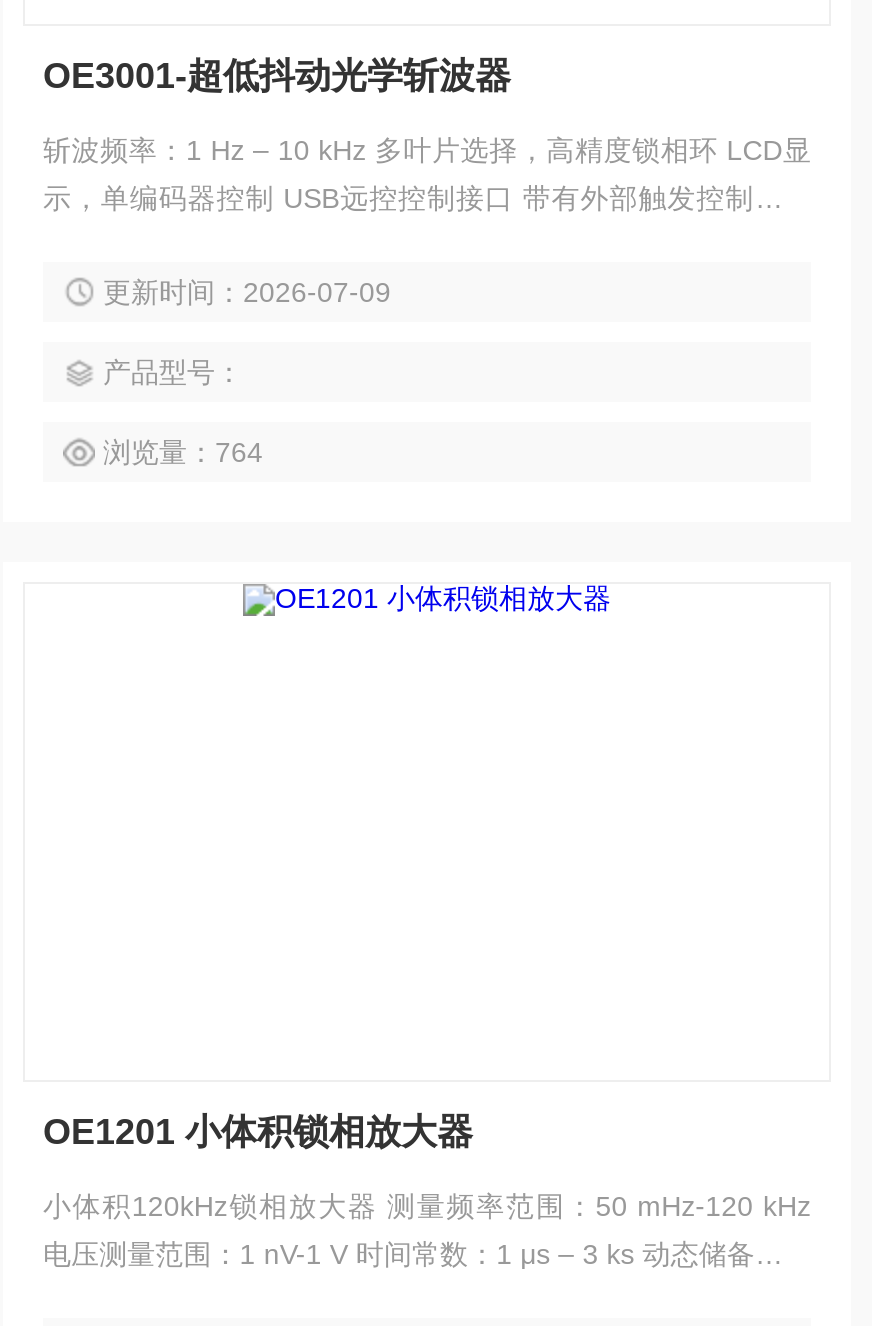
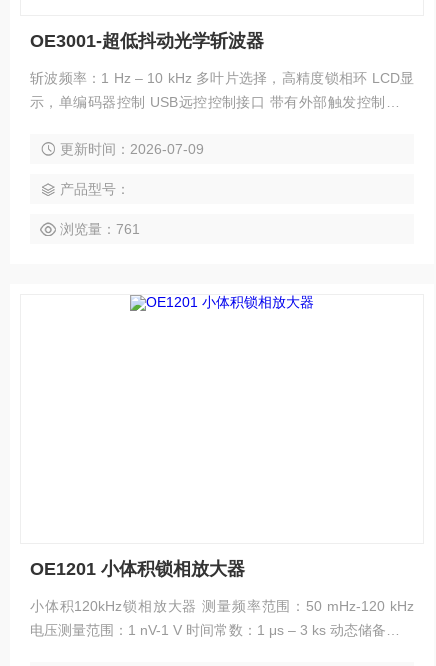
[103,436,263,468] 浏览量：764 -> [60,221,140,237] 浏览量：761

